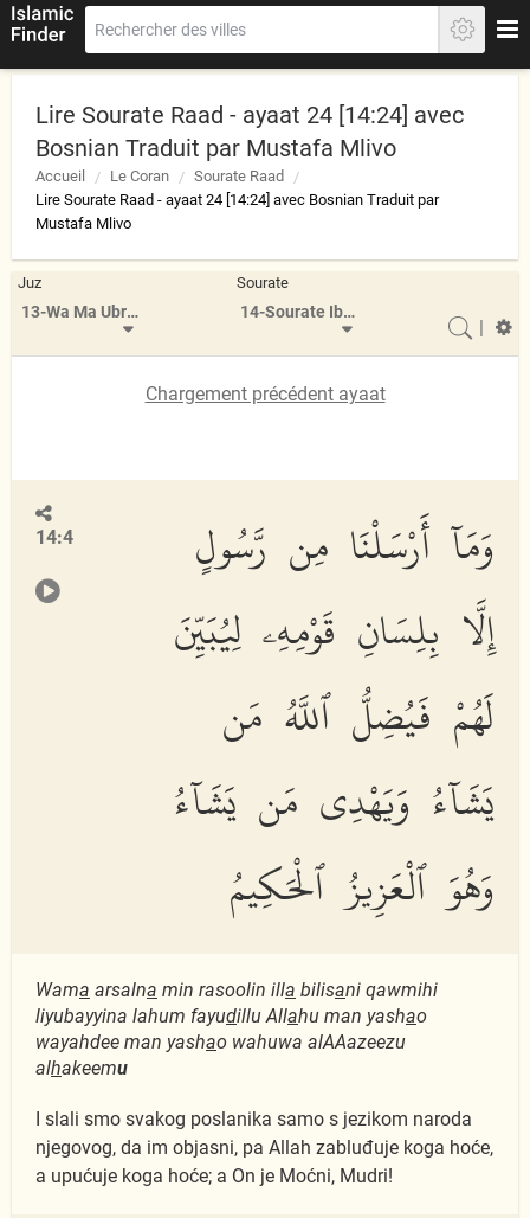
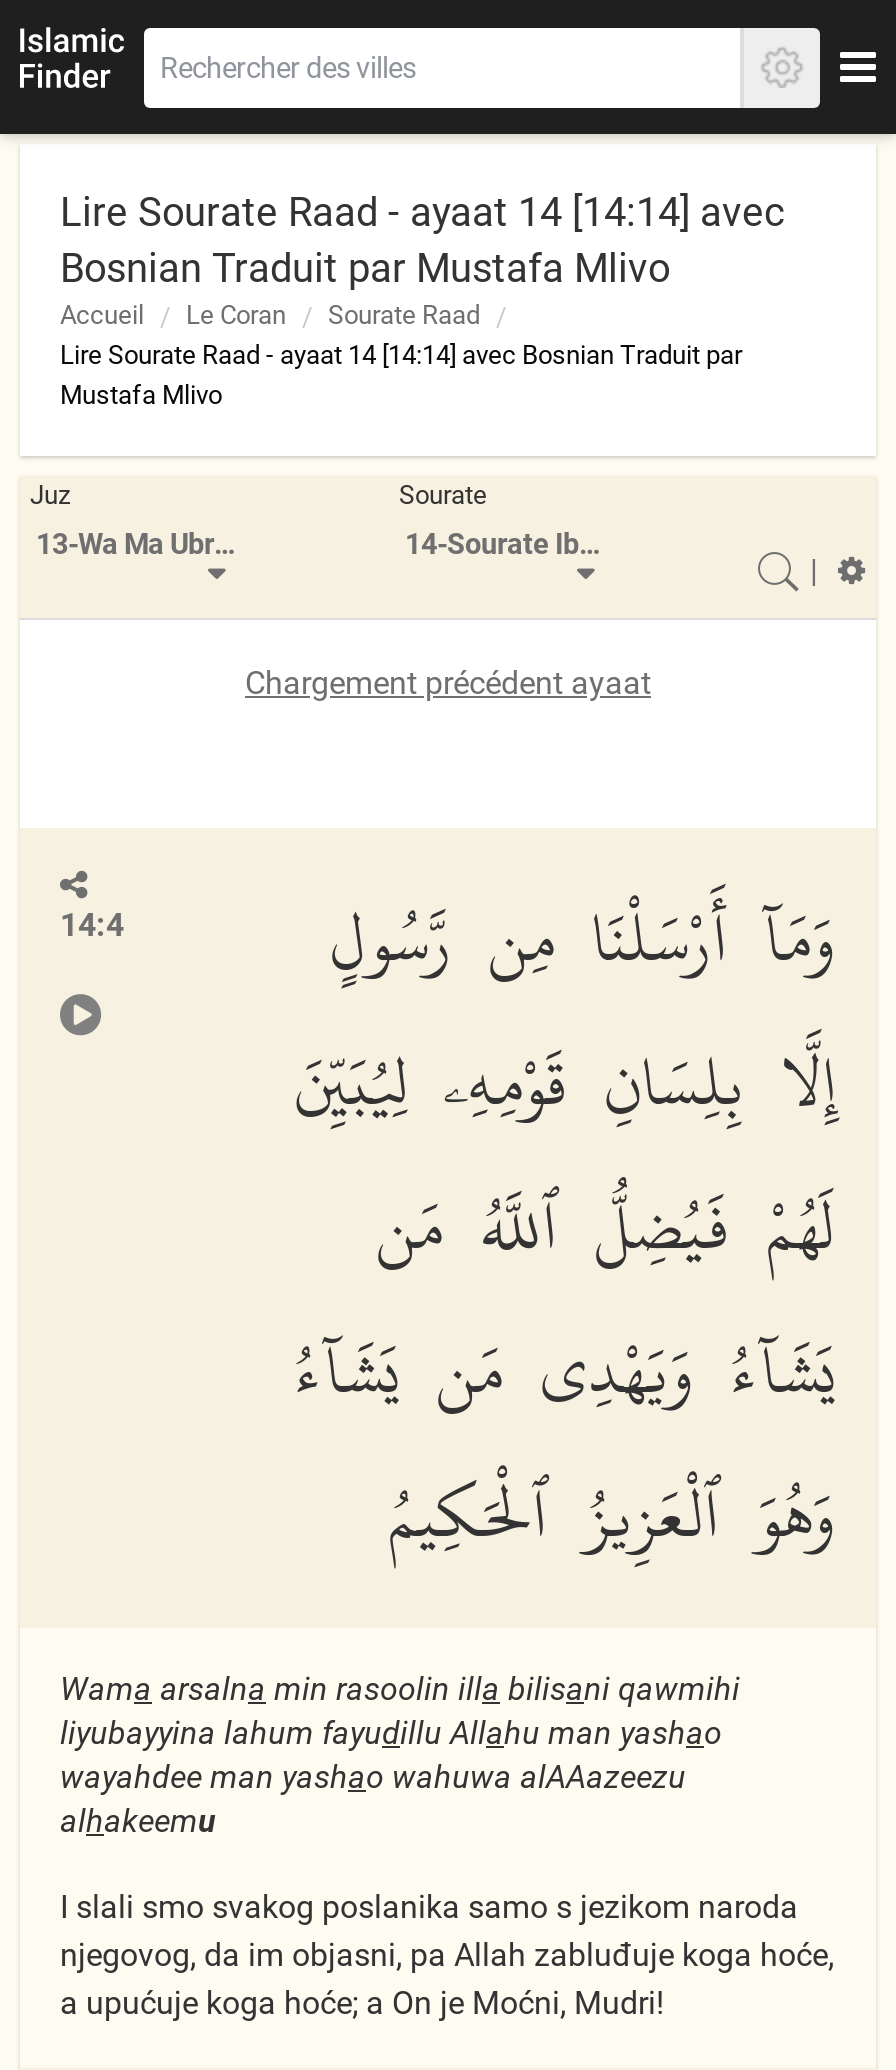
[35,101,464,129] Lire Sourate Raad - ayaat 24 [14:24] avec -> [60,188,784,236] Lire Sourate Raad - ayaat 14 [14:14] avec
[35,191,439,209] Lire Sourate Raad - ayaat 24 [14:24] avec Bosnian Traduit par -> [60,340,742,370] Lire Sourate Raad - ayaat 14 [14:14] avec Bosnian Traduit par

